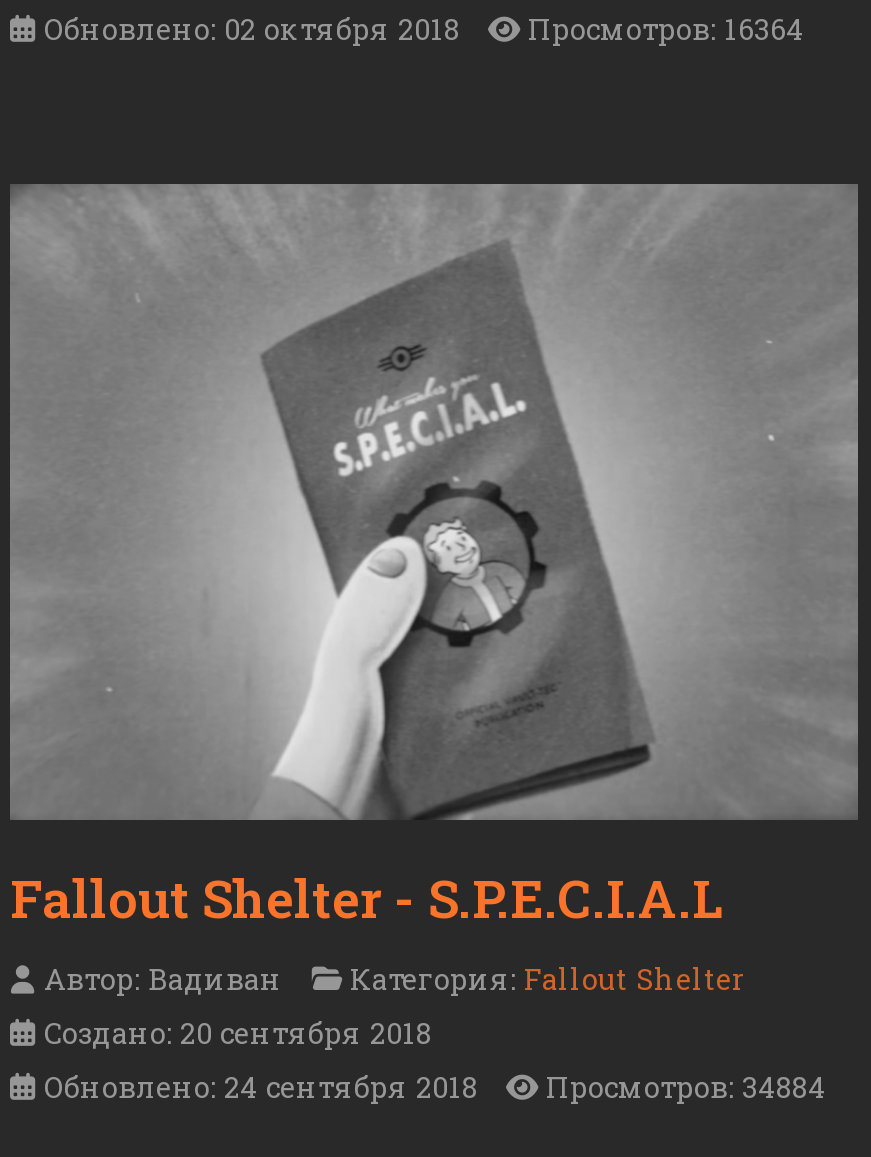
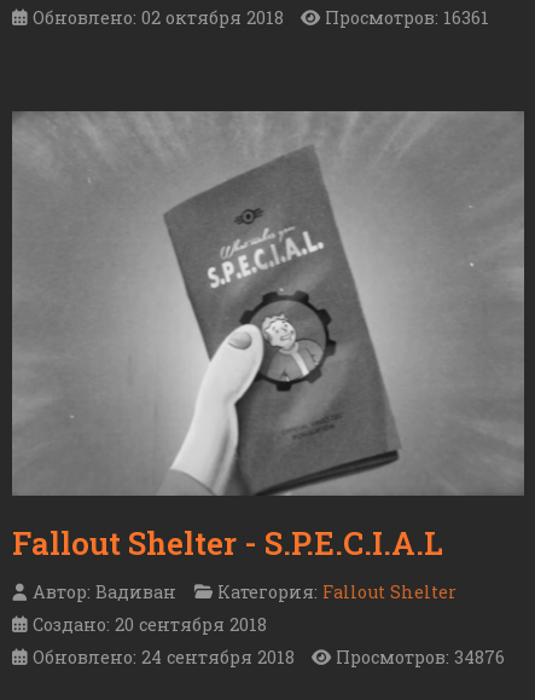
[44,10,804,48] Обновлено: 02 октября 2018 Просмотров: 16364 -> [33,6,489,29] Обновлено: 02 октября 2018 Просмотров: 16361
[44,1068,826,1106] Обновлено: 24 сентября 2018 Просмотров: 34884 -> [33,646,505,669] Обновлено: 24 сентября 2018 Просмотров: 34876

